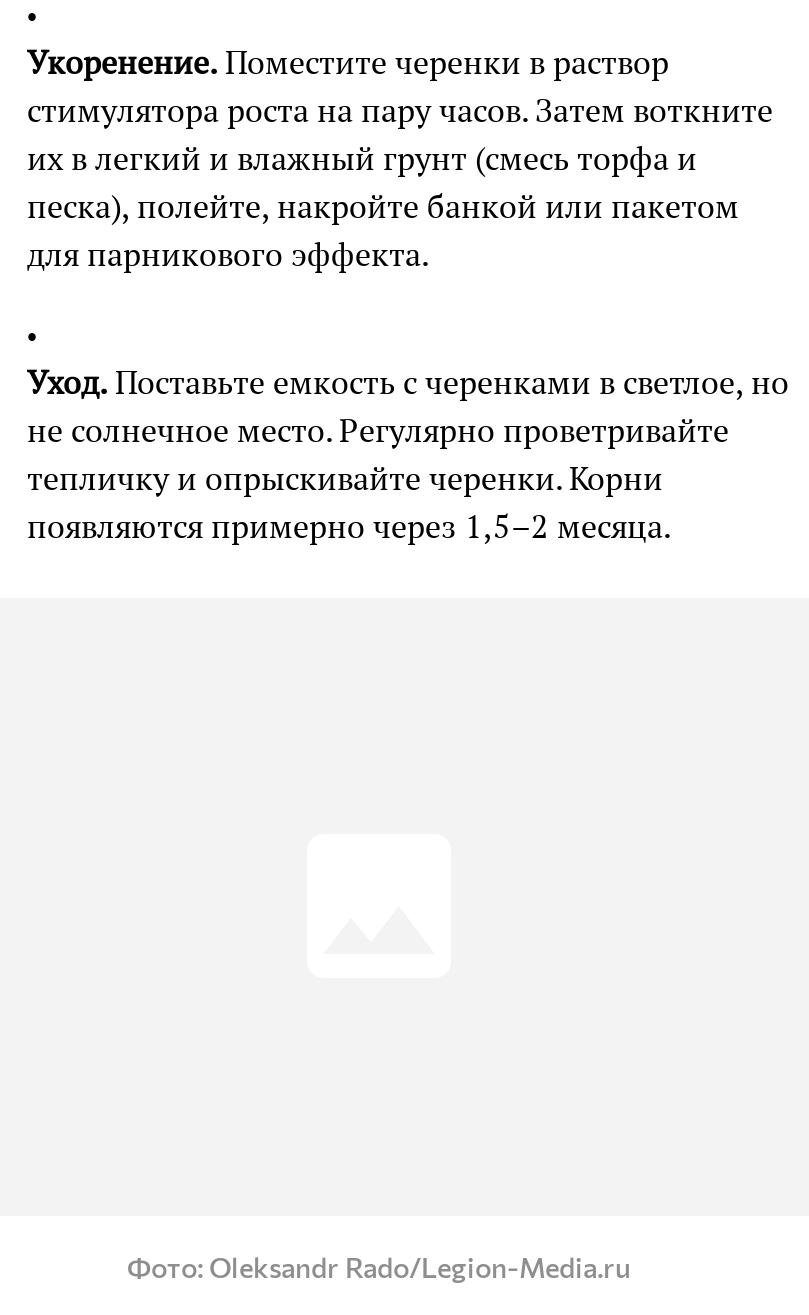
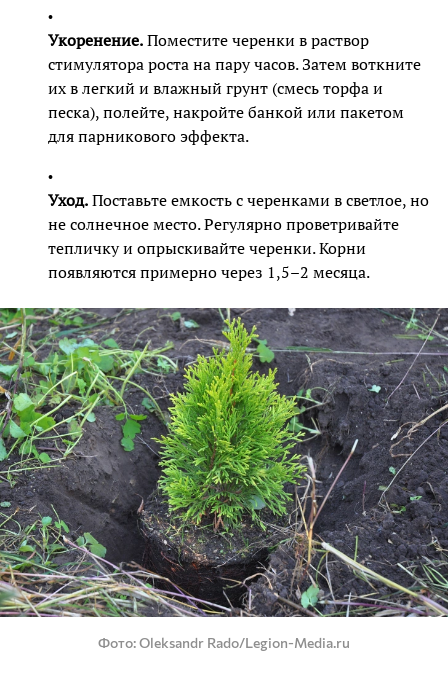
none -> [3,307,445,618] [image]

